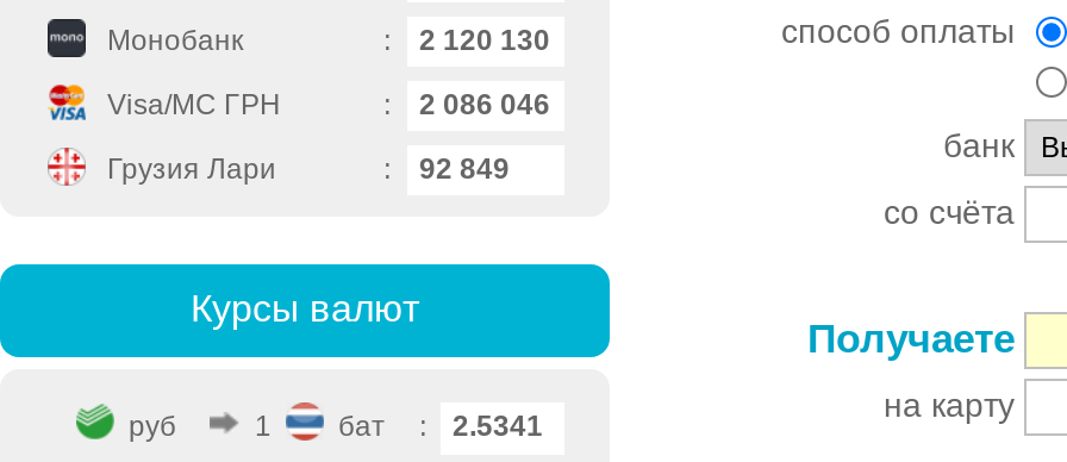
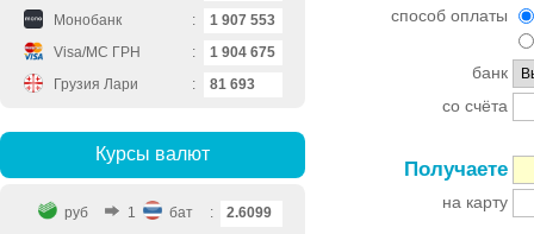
[419,24,550,57] 2 120 130 -> [210,12,275,29] 1 907 553
[419,88,550,121] 2 086 046 -> [210,44,275,61] 1 904 675
[419,152,510,186] 92 849 -> [210,76,255,93] 81 693
[453,410,543,443] 2.5341 -> [226,204,272,221] 2.6099

